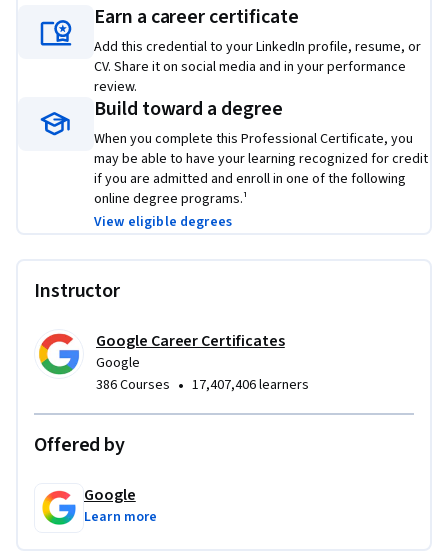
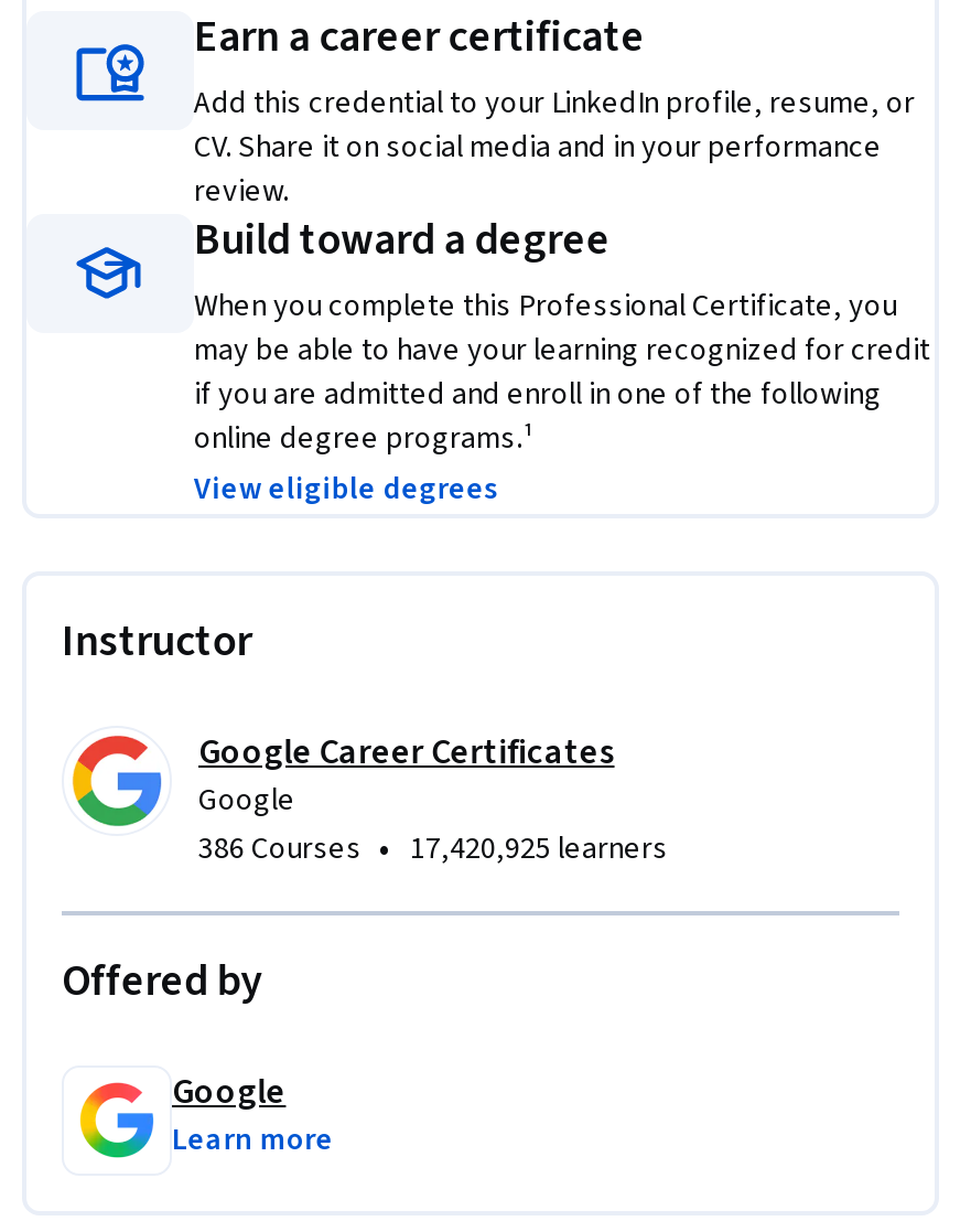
[96,374,309,396] 386 Courses • 17,407,406 learners -> [198,825,668,874] 386 Courses • 17,420,925 learners

